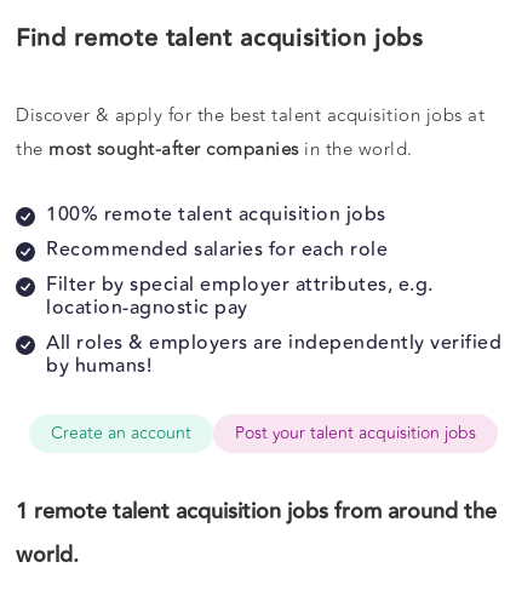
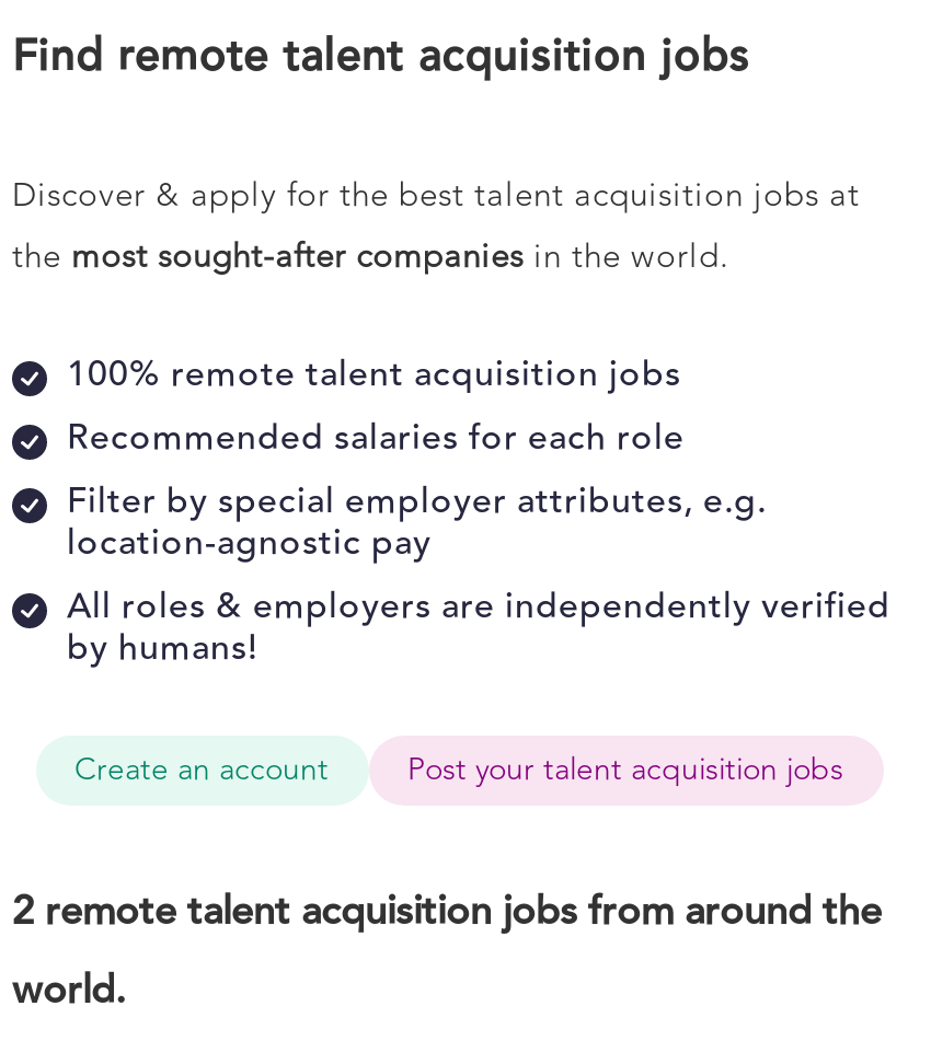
[16,494,497,528] 1 remote talent acquisition jobs from around the -> [12,880,882,941] 2 remote talent acquisition jobs from around the

